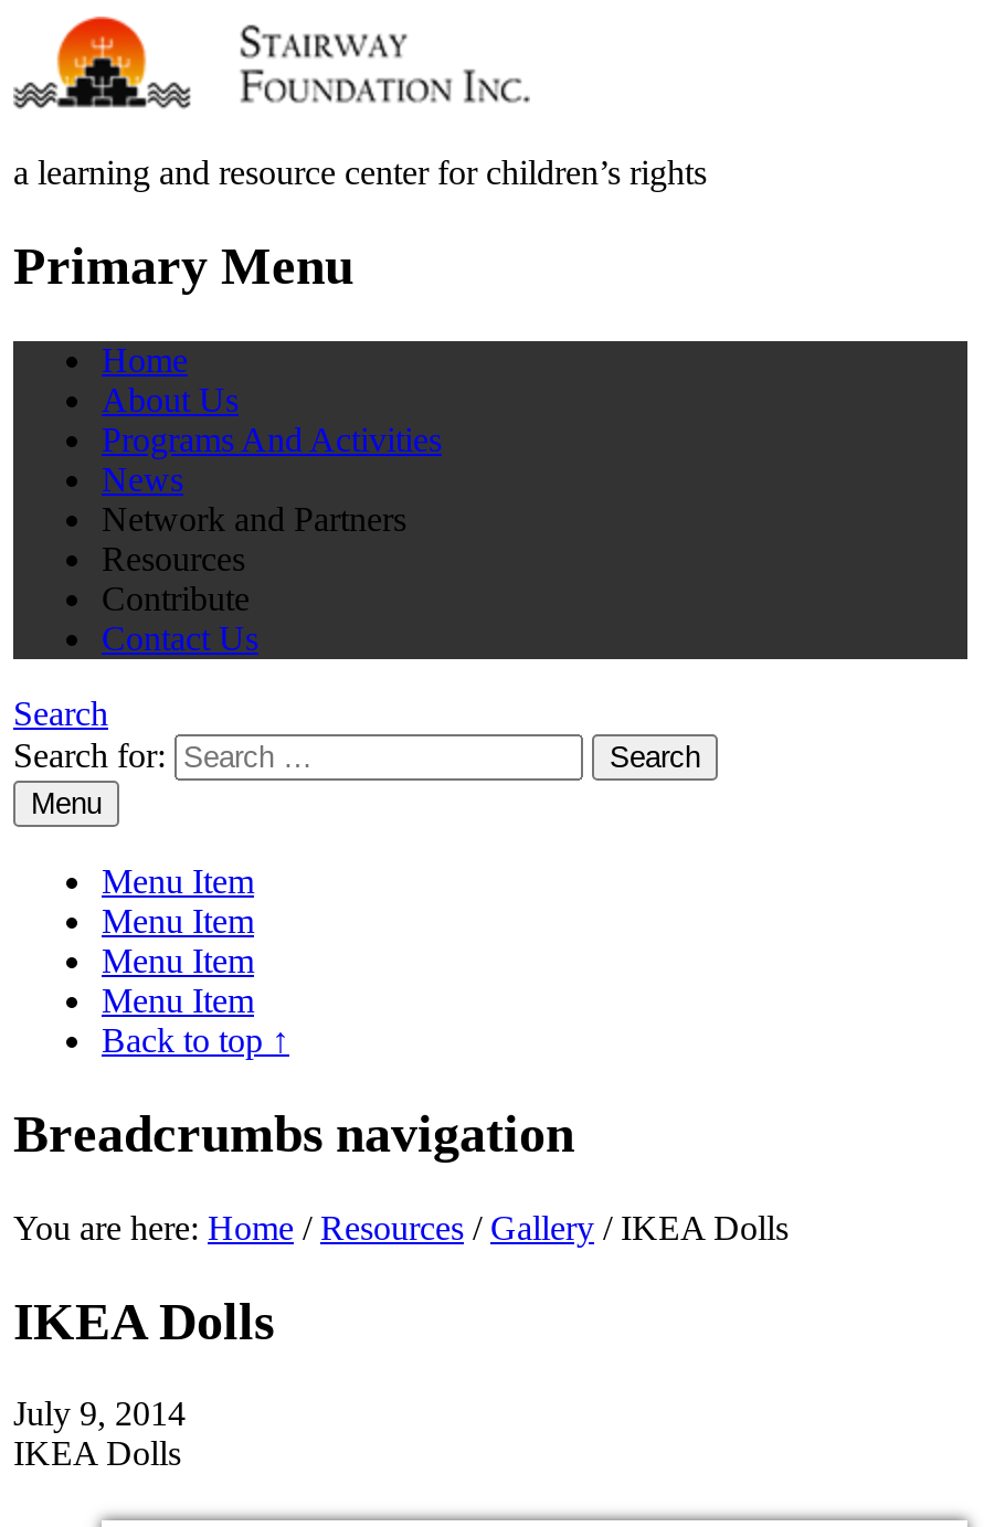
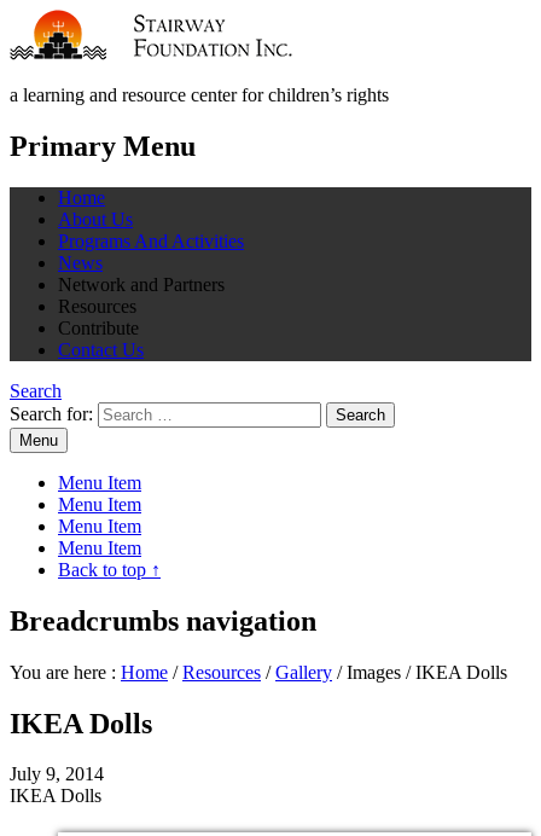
[13,1208,789,1246] You are here: Home / Resources / Gallery / IKEA Dolls -> [10,662,507,682] You are here : Home / Resources / Gallery / Images / IKEA Dolls

